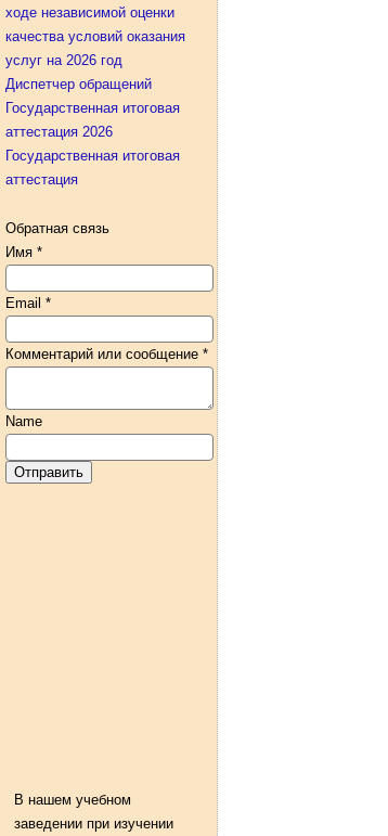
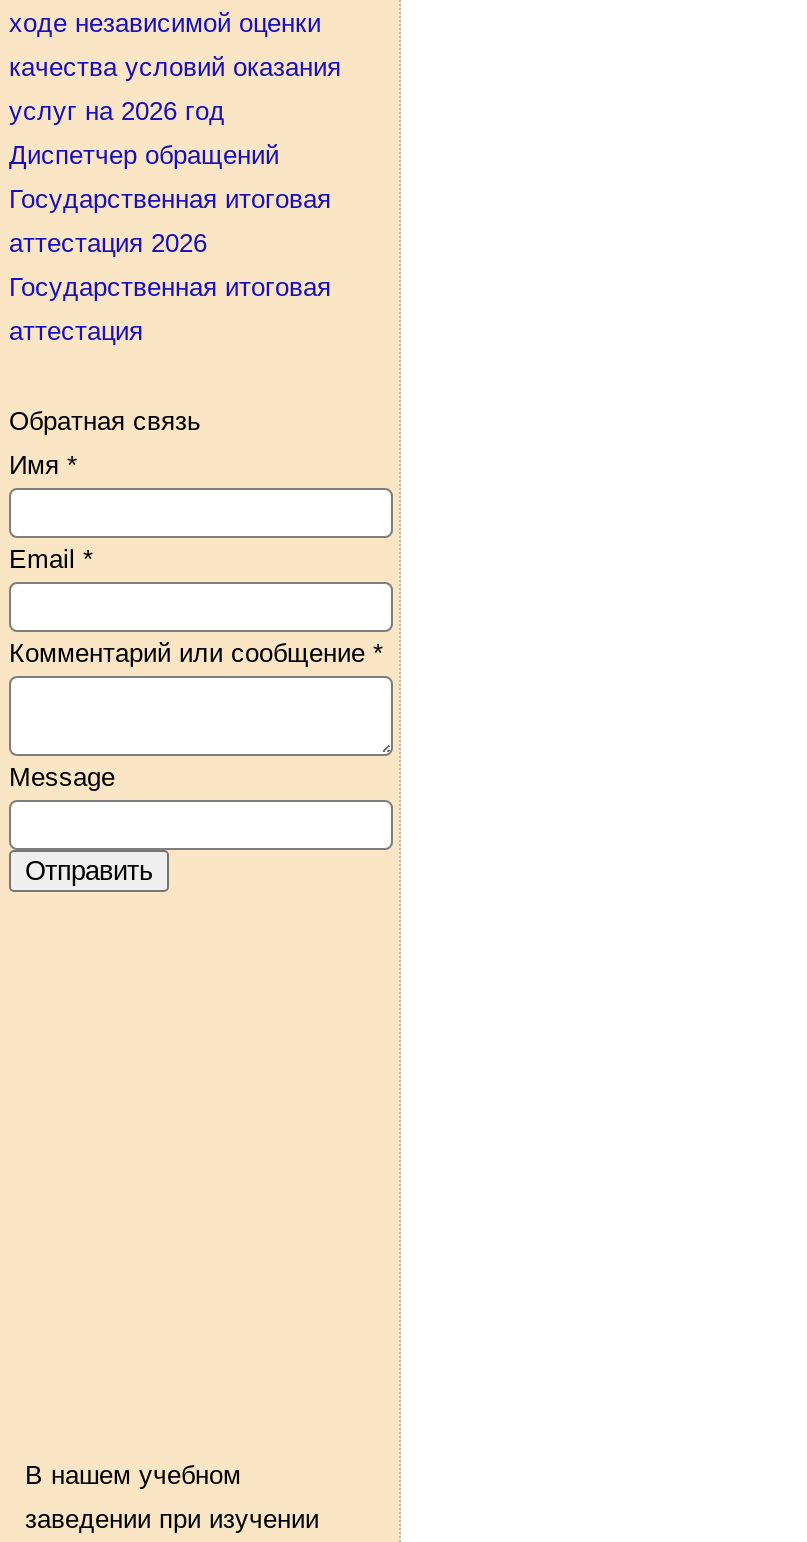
[5,413,42,429] Name -> [9,762,115,792] Message

